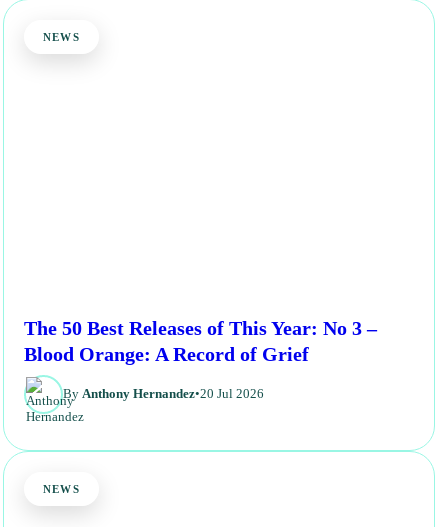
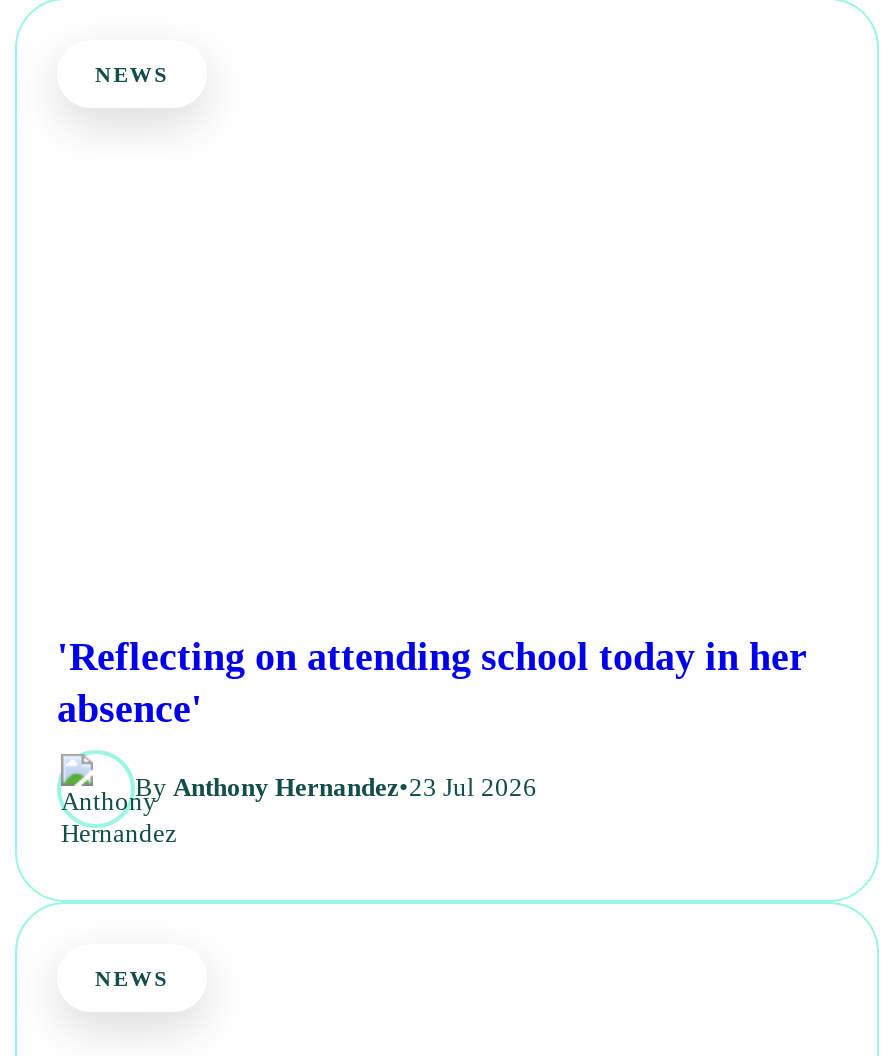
[24,317,377,365] The 50 Best Releases of This Year: No 3 – | Blood Orange: A Record of Grief -> [57,634,807,730] 'Reflecting on attending school today in her | absence'
[63,386,264,401] By Anthony Hernandez•20 Jul 2026 -> [135,773,537,803] By Anthony Hernandez•23 Jul 2026

